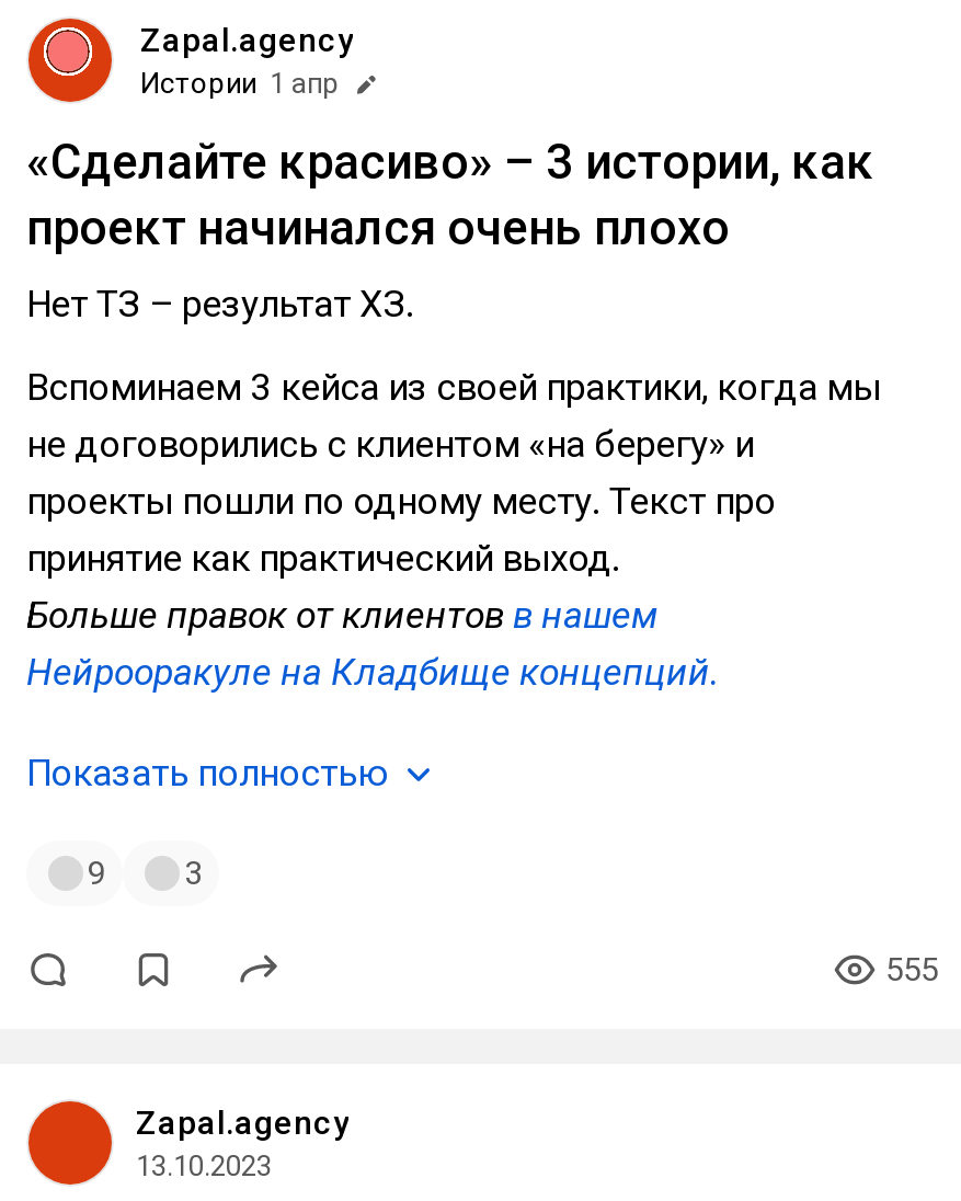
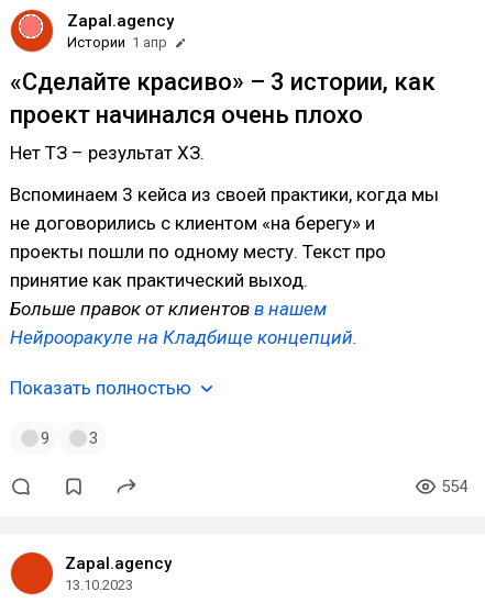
[885,950,938,990] 555 -> [441,477,467,496] 554

